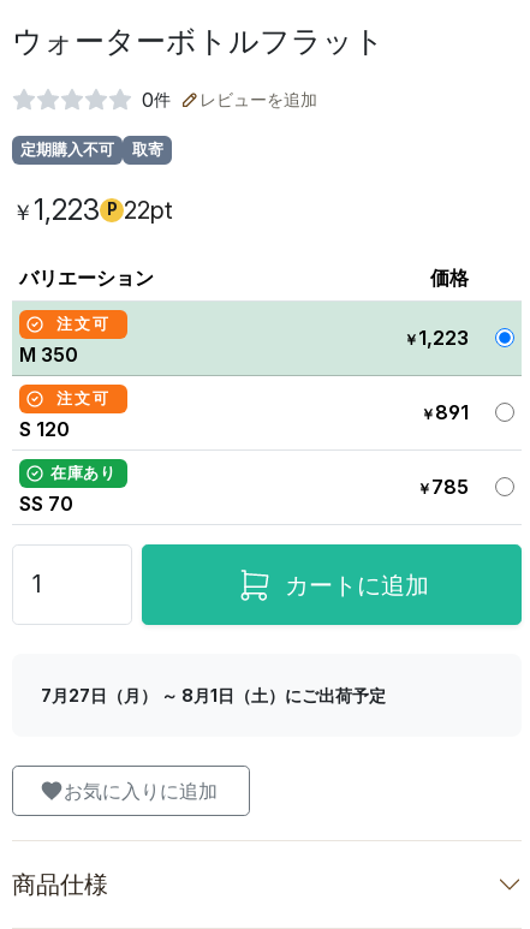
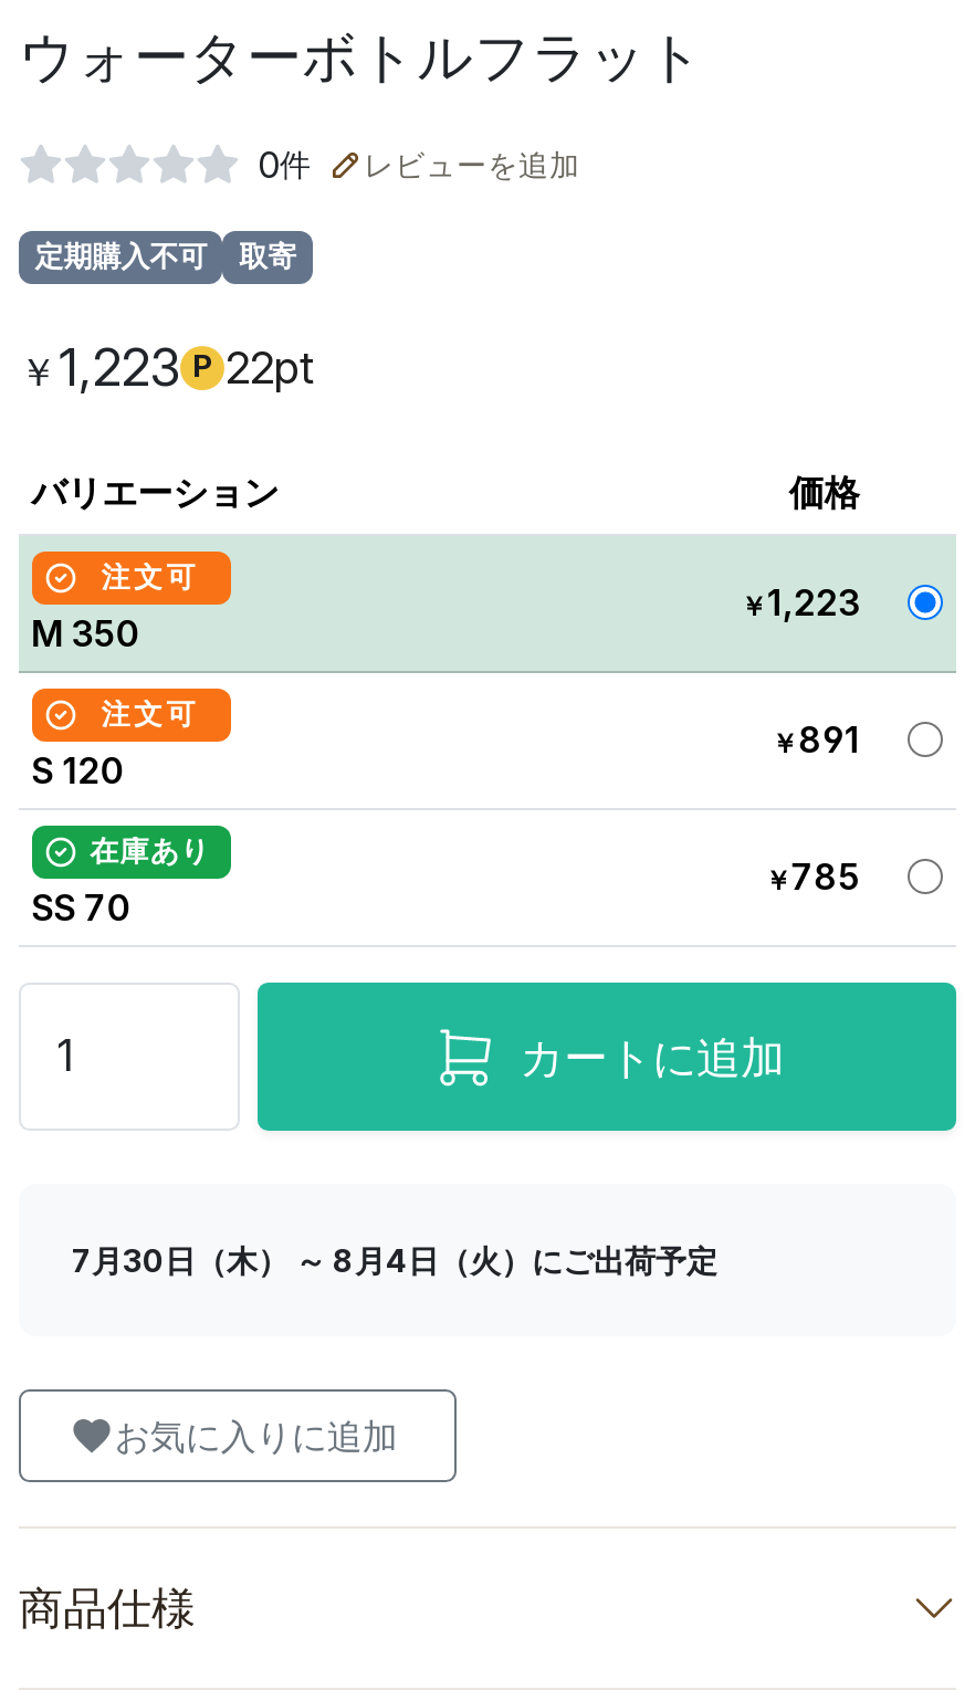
[41,685,386,705] 7月27日（月） ～ 8月1日（土）にご出荷予定 -> [72,1241,717,1278] 7月30日（木） ～ 8月4日（火）にご出荷予定

